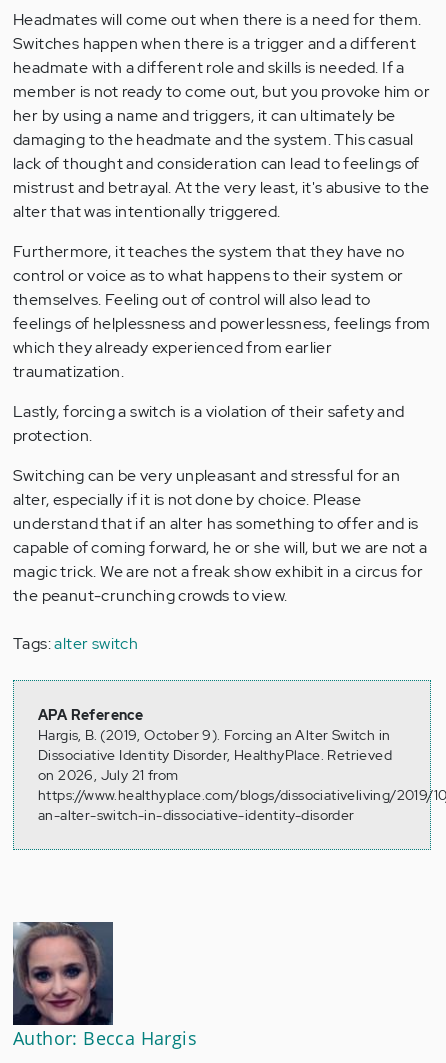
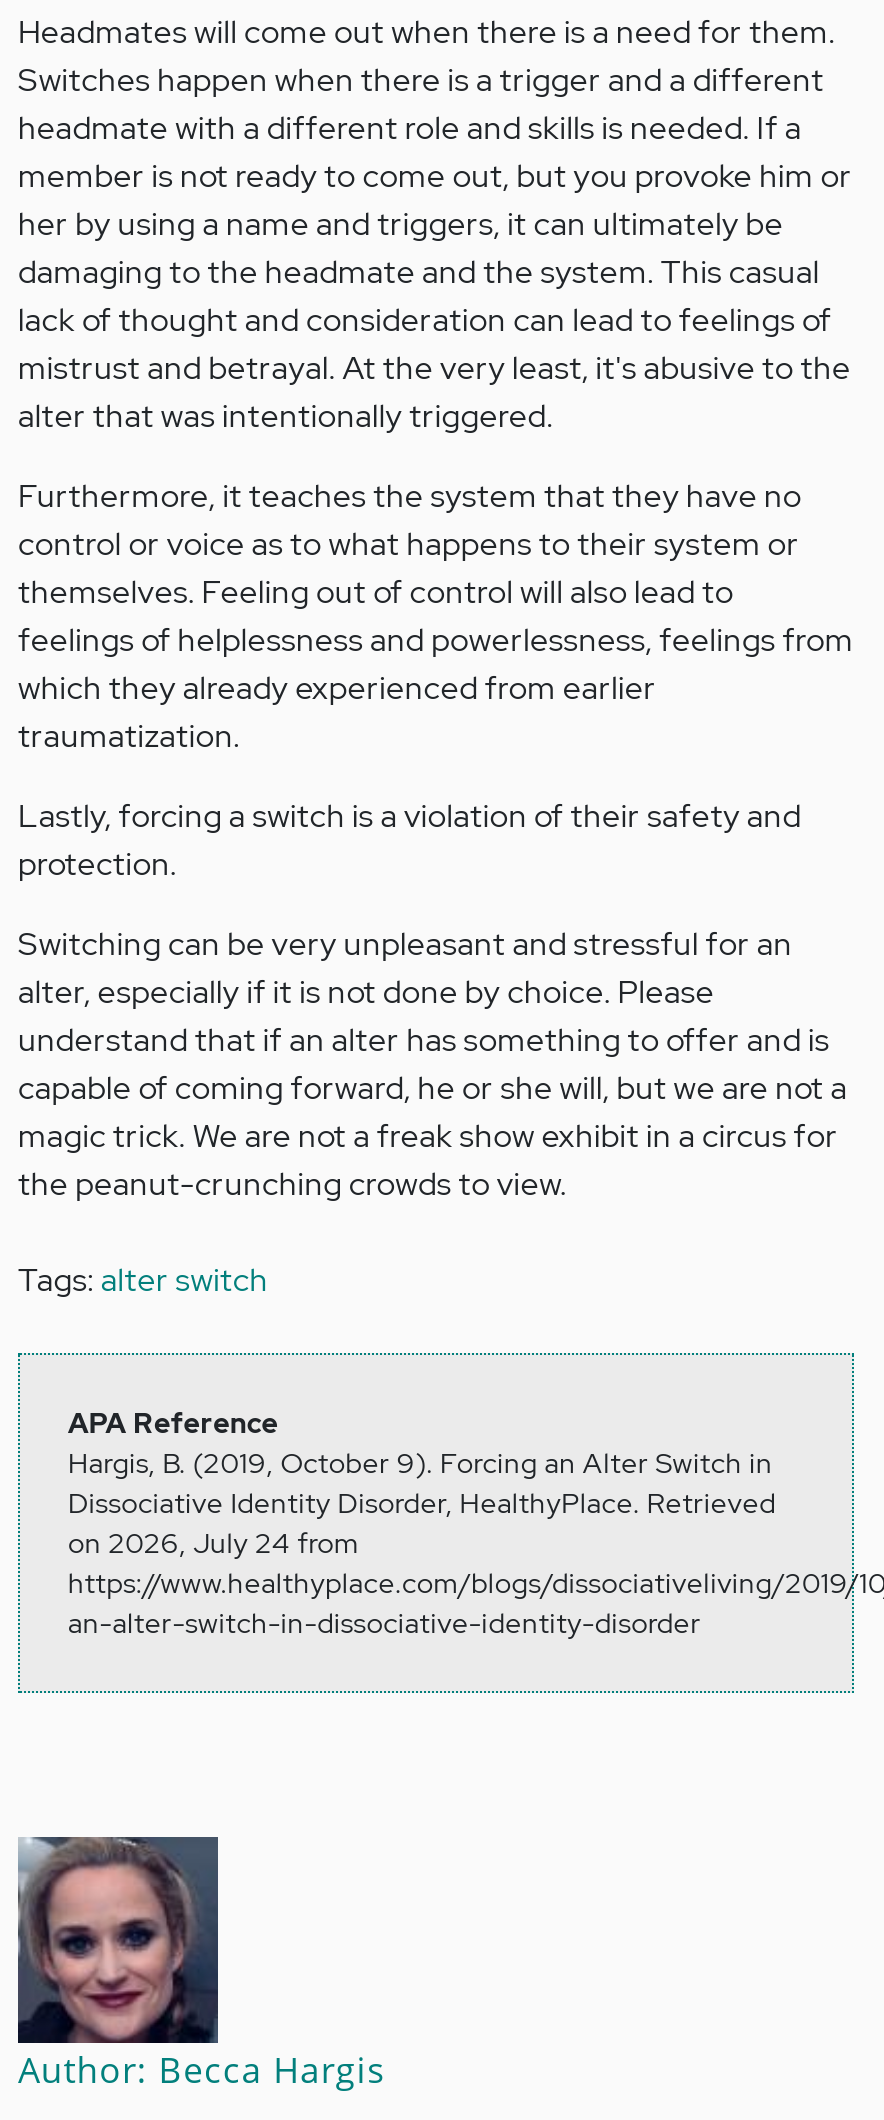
[38,766,178,784] on 2026, July 21 from -> [68,1525,359,1561] on 2026, July 24 from

